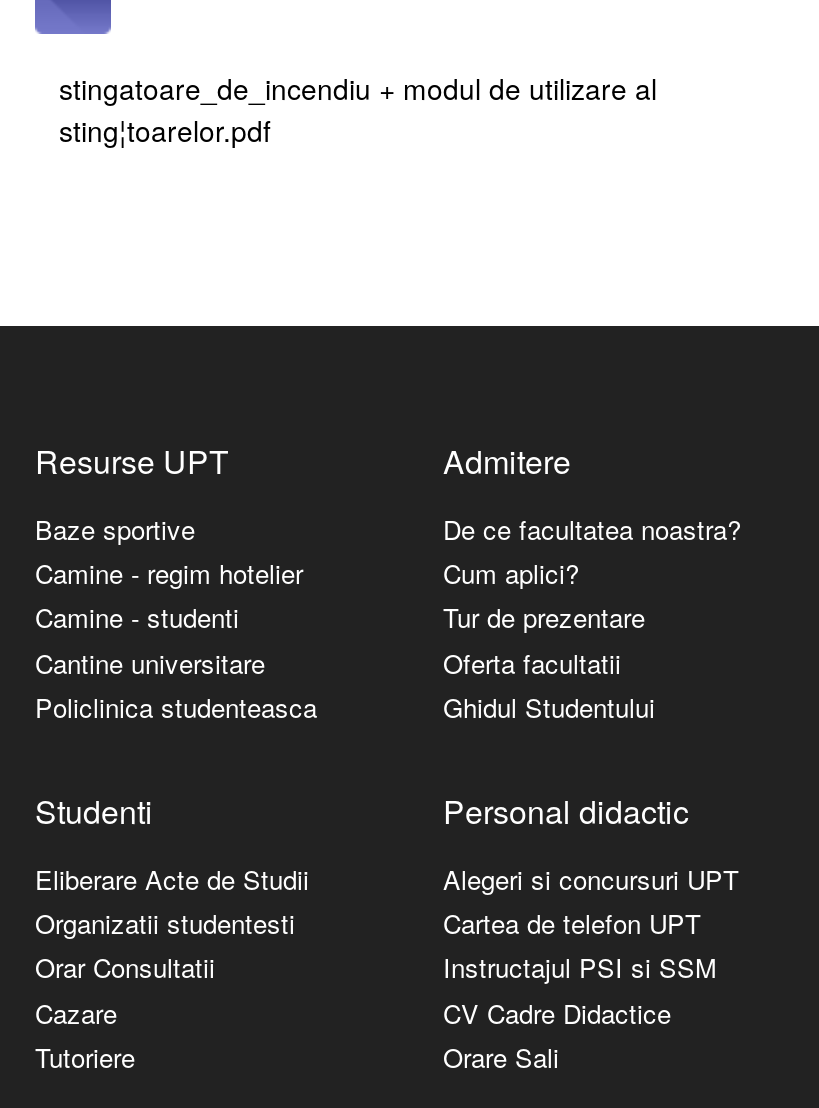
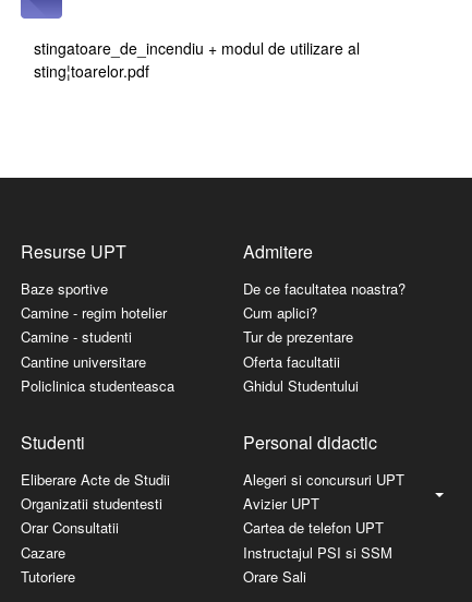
moved [443,904,717,987] -> [243,517,392,562]: Cartea de telefon UPT | Instructajul PSI si SSM
none -> [243,493,319,514] Avizier UPT
[443,993,671,1031] CV Cadre Didactice -> none

